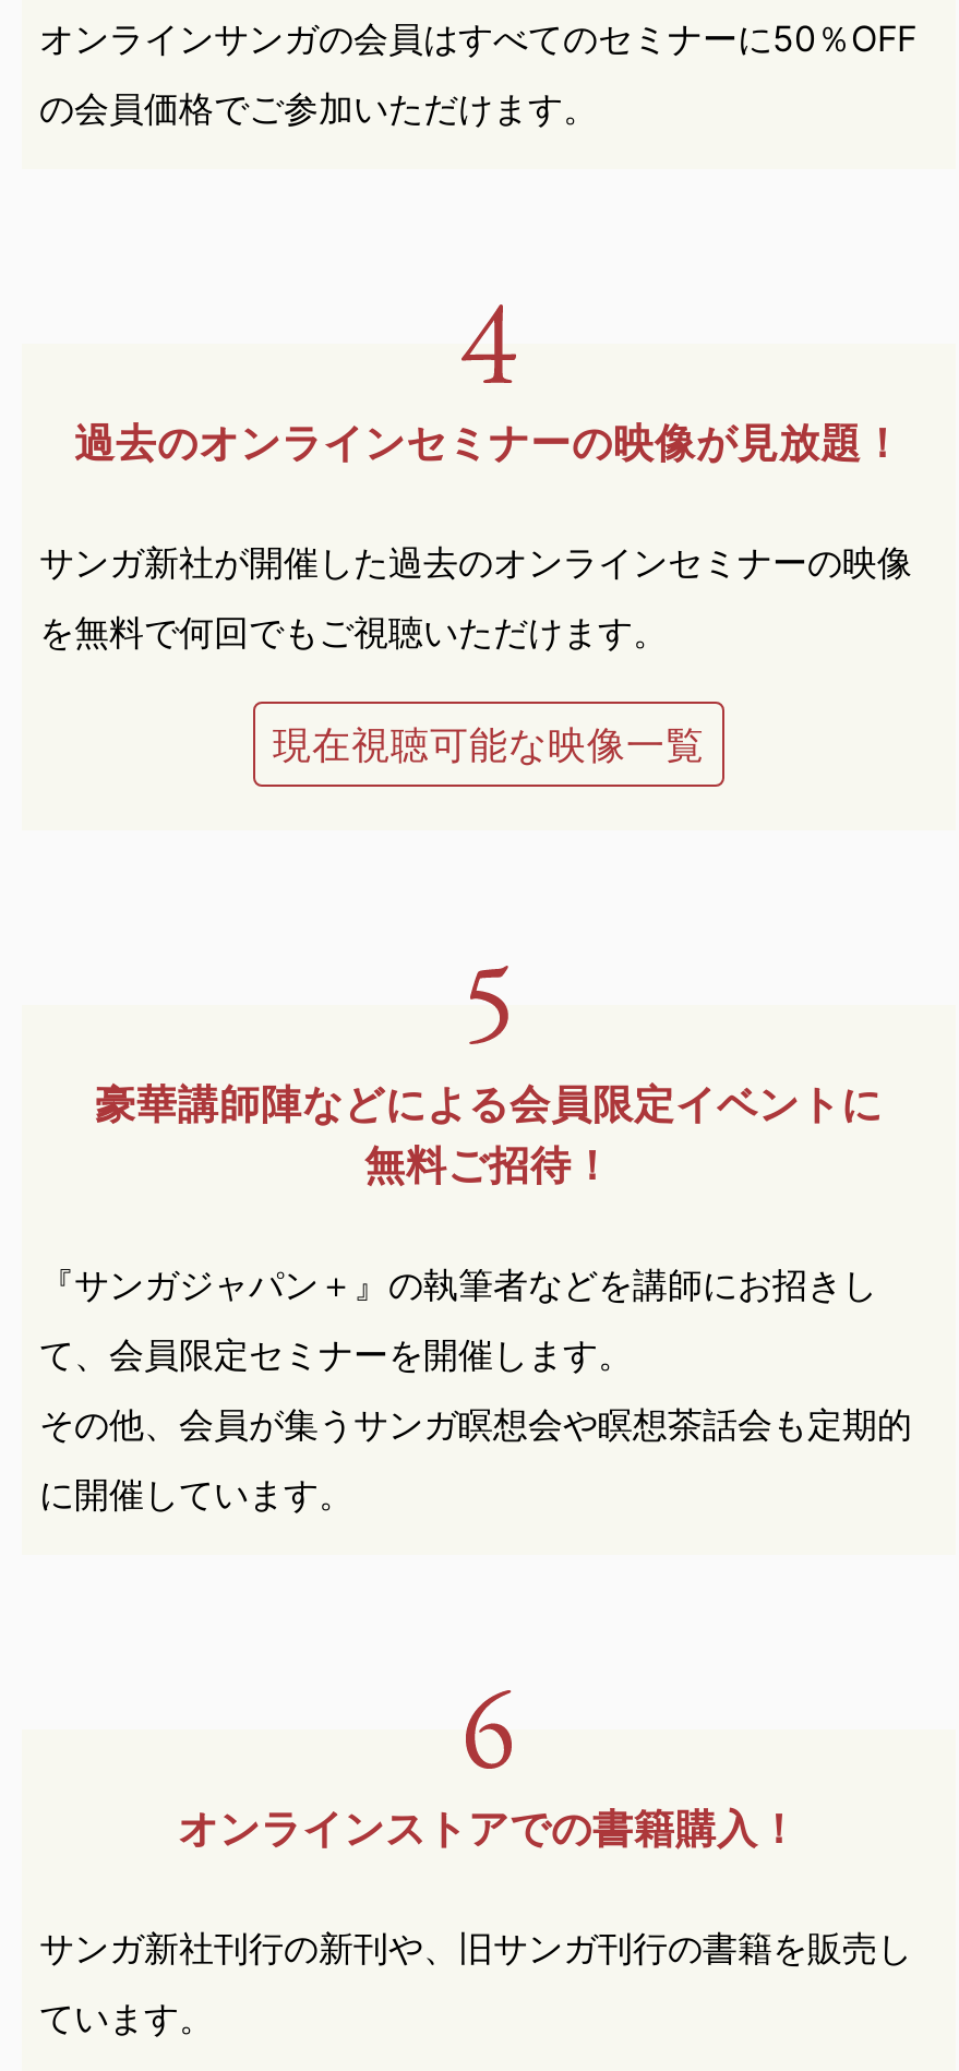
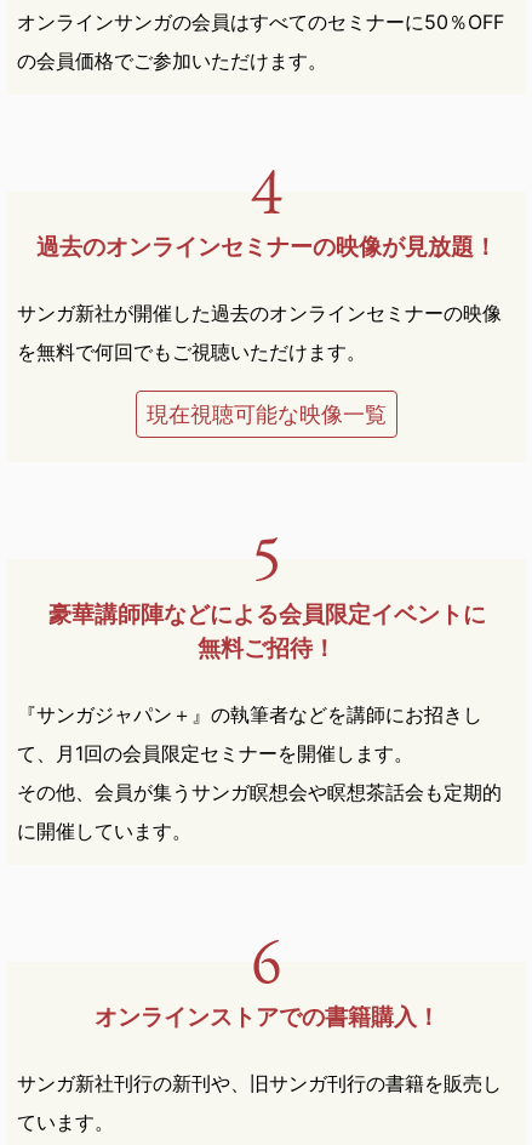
[39,1331,633,1375] て、会員限定セミナーを開催します。 -> [17,740,413,765] て、月1回の会員限定セミナーを開催します。

